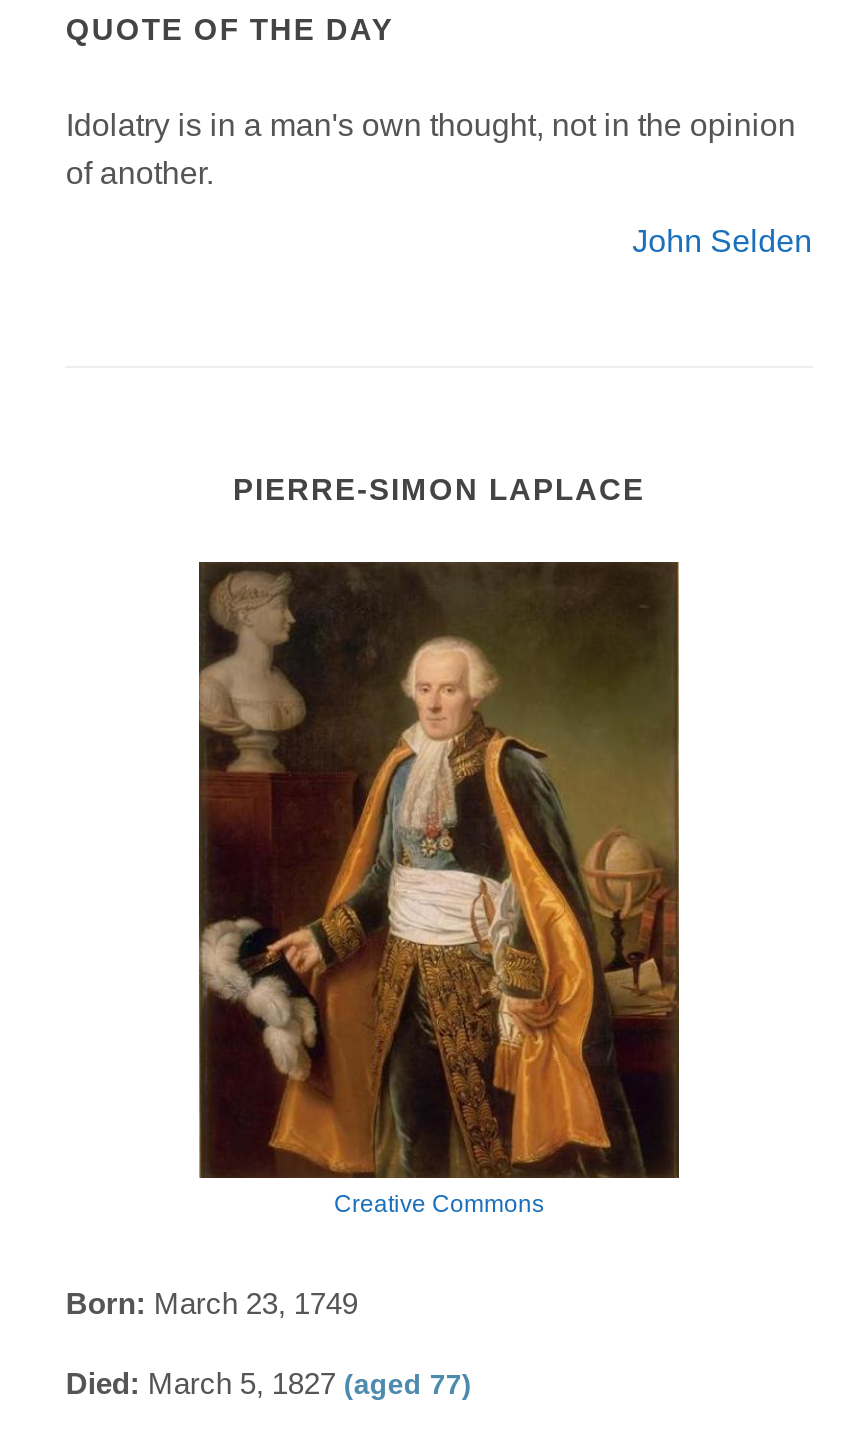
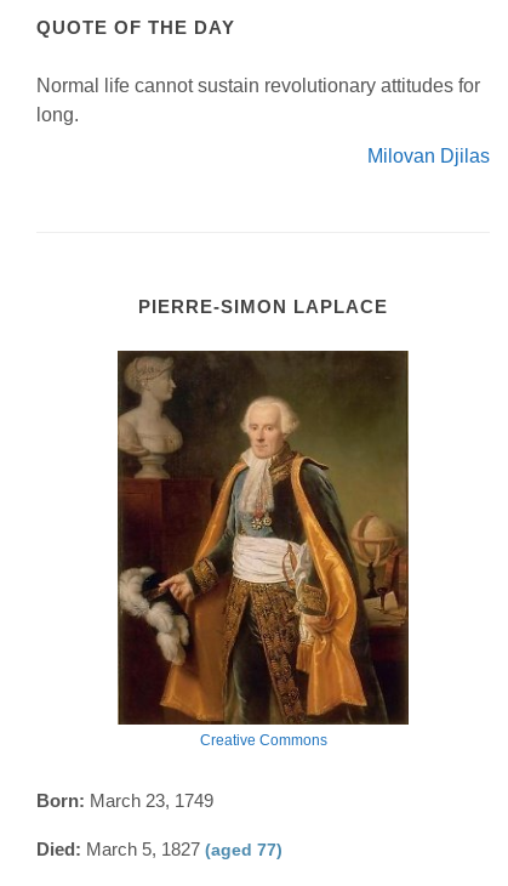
[66,107,796,189] Idolatry is in a man's own thought, not in the opinion | of another. -> [37,75,481,125] Normal life cannot sustain revolutionary attitudes for | long.
[632,223,812,257] John Selden -> [367,145,489,166] Milovan Djilas

